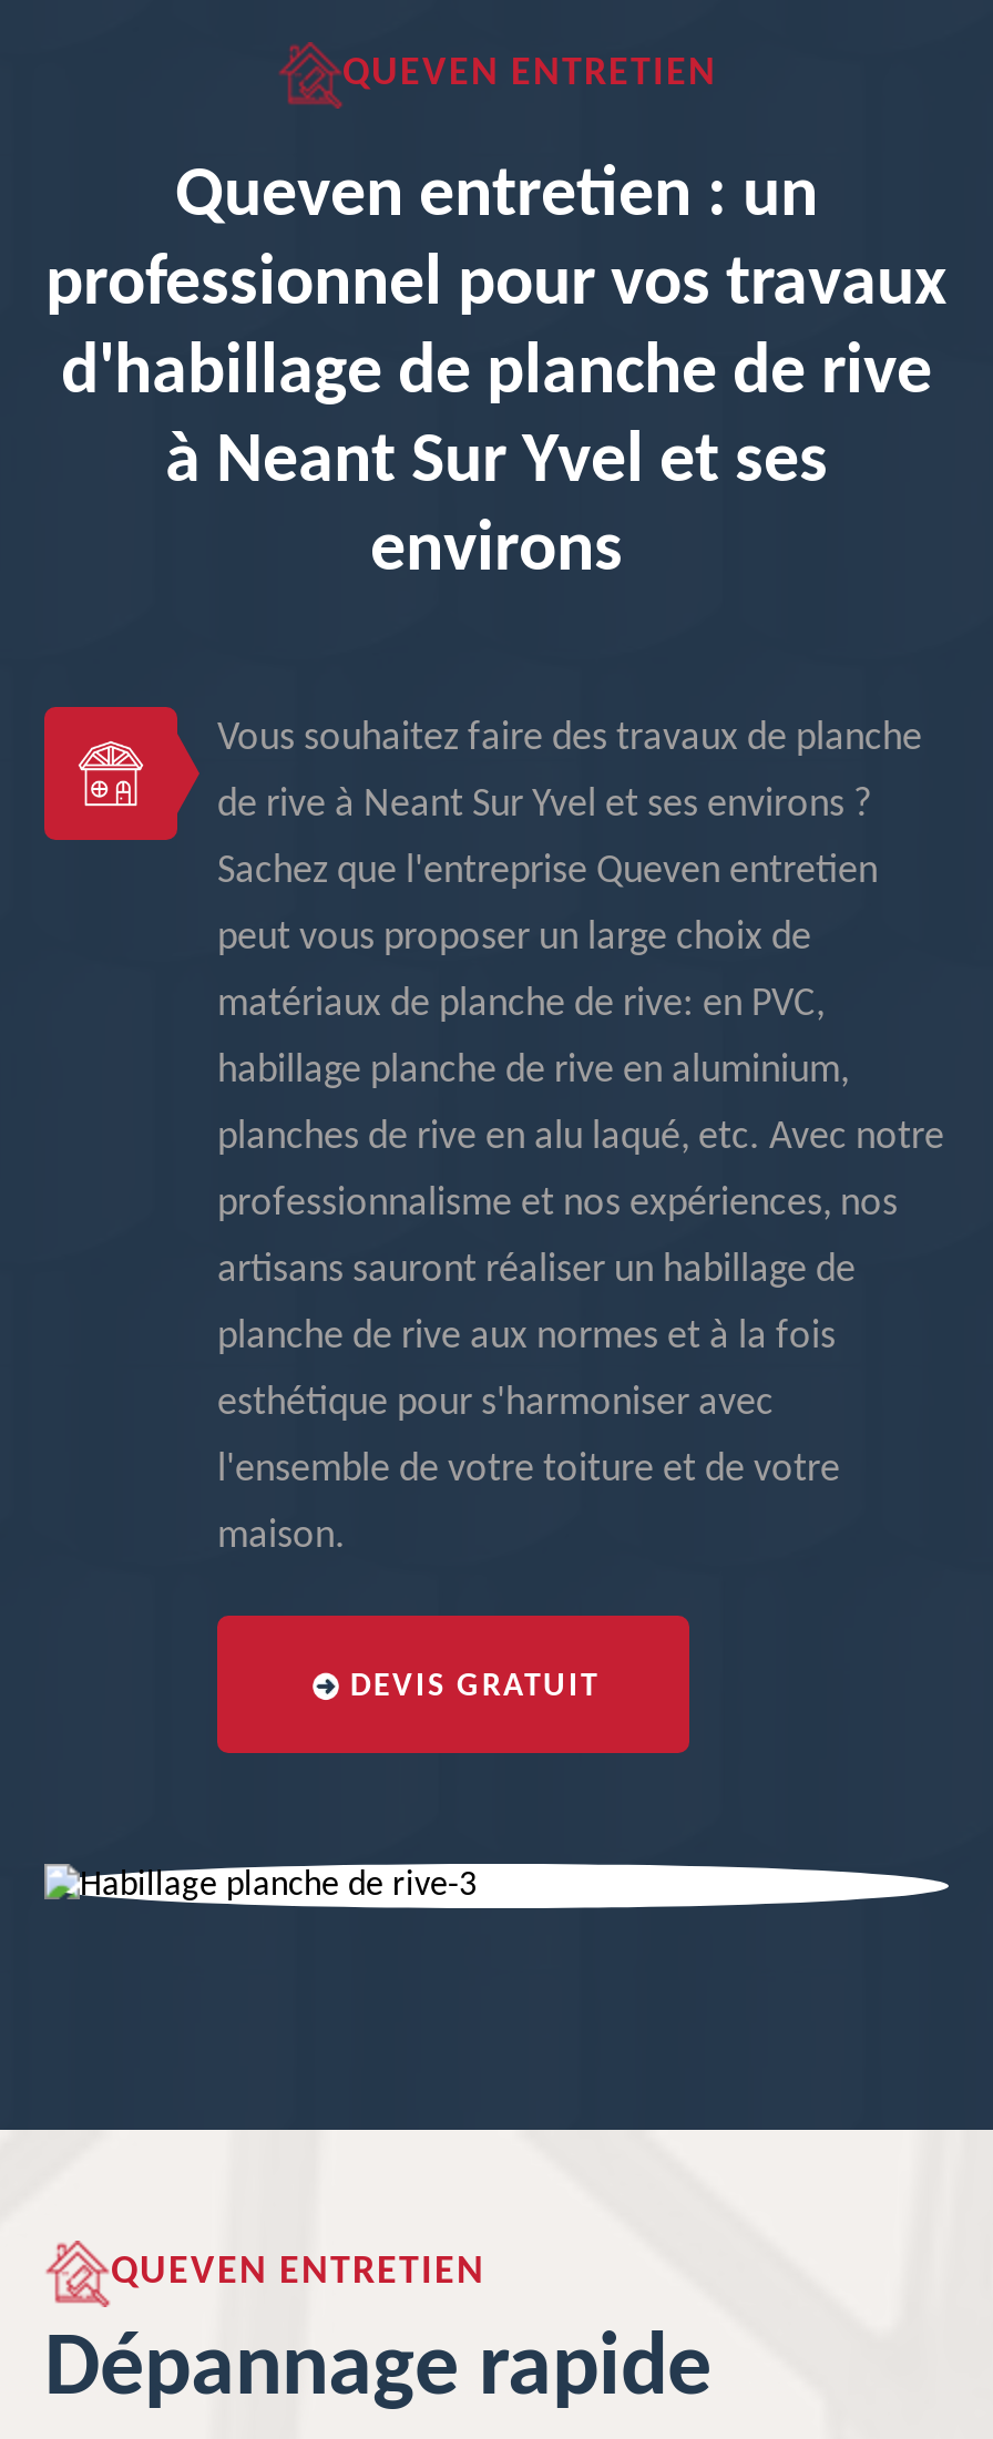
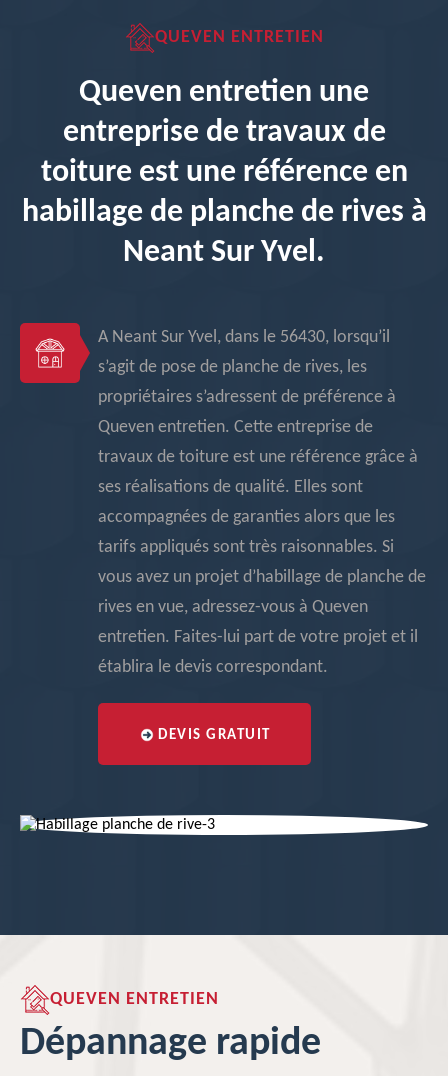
[45,162,948,1558] Queven entretien : un | professionnel pour vos travaux | d'habillage de planche de rive | à Neant Sur Yvel et ses | environs | Vous souhaitez faire des travaux de planche | de rive à Neant Sur Yvel et ses environs ? | Sachez que l'entreprise Queven entretien | peut vous proposer un large choix de | matériaux de planche de rive: en PVC, | habillage planche de rive en aluminium, | planches de rive en alu laqué, etc. Avec notre | professionnalisme et nos expériences, nos | artisans sauront réaliser un habillage de | planche de rive aux normes et à la fois | esthétique pour s'harmoniser avec | l'ensemble de votre toiture et de votre | maison. -> [21,77,426,677] Queven entretien une | entreprise de travaux de | toiture est une référence en | habillage de planche de rives à | Neant Sur Yvel. | A Neant Sur Yvel, dans le 56430, lorsqu’il | s’agit de pose de planche de rives, les | propriétaires s’adressent de préférence à | Queven entretien. Cette entreprise de | travaux de toiture est une référence grâce à | ses réalisations de qualité. Elles sont | accompagnées de garanties alors que les | tarifs appliqués sont très raisonnables. Si | vous avez un projet d’habillage de planche de | rives en vue, adressez-vous à Queven | entretien. Faites-lui part de votre projet et il | établira le devis correspondant.

